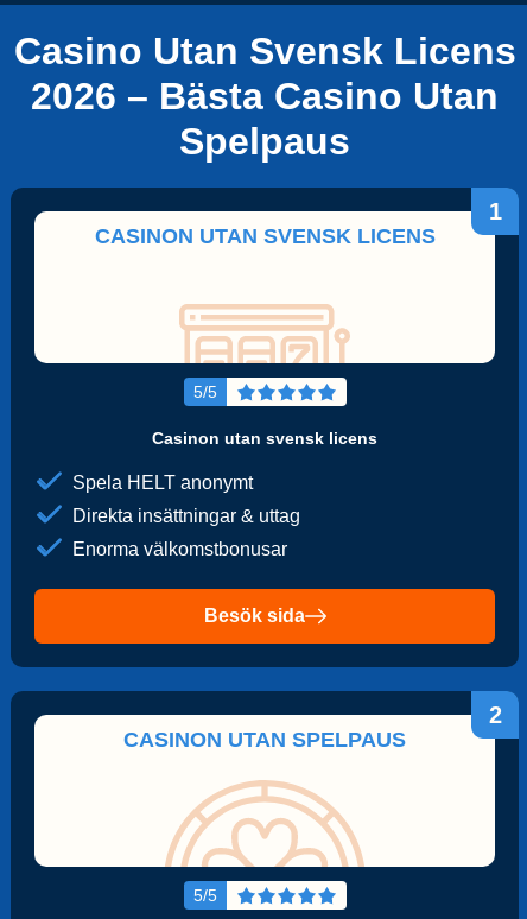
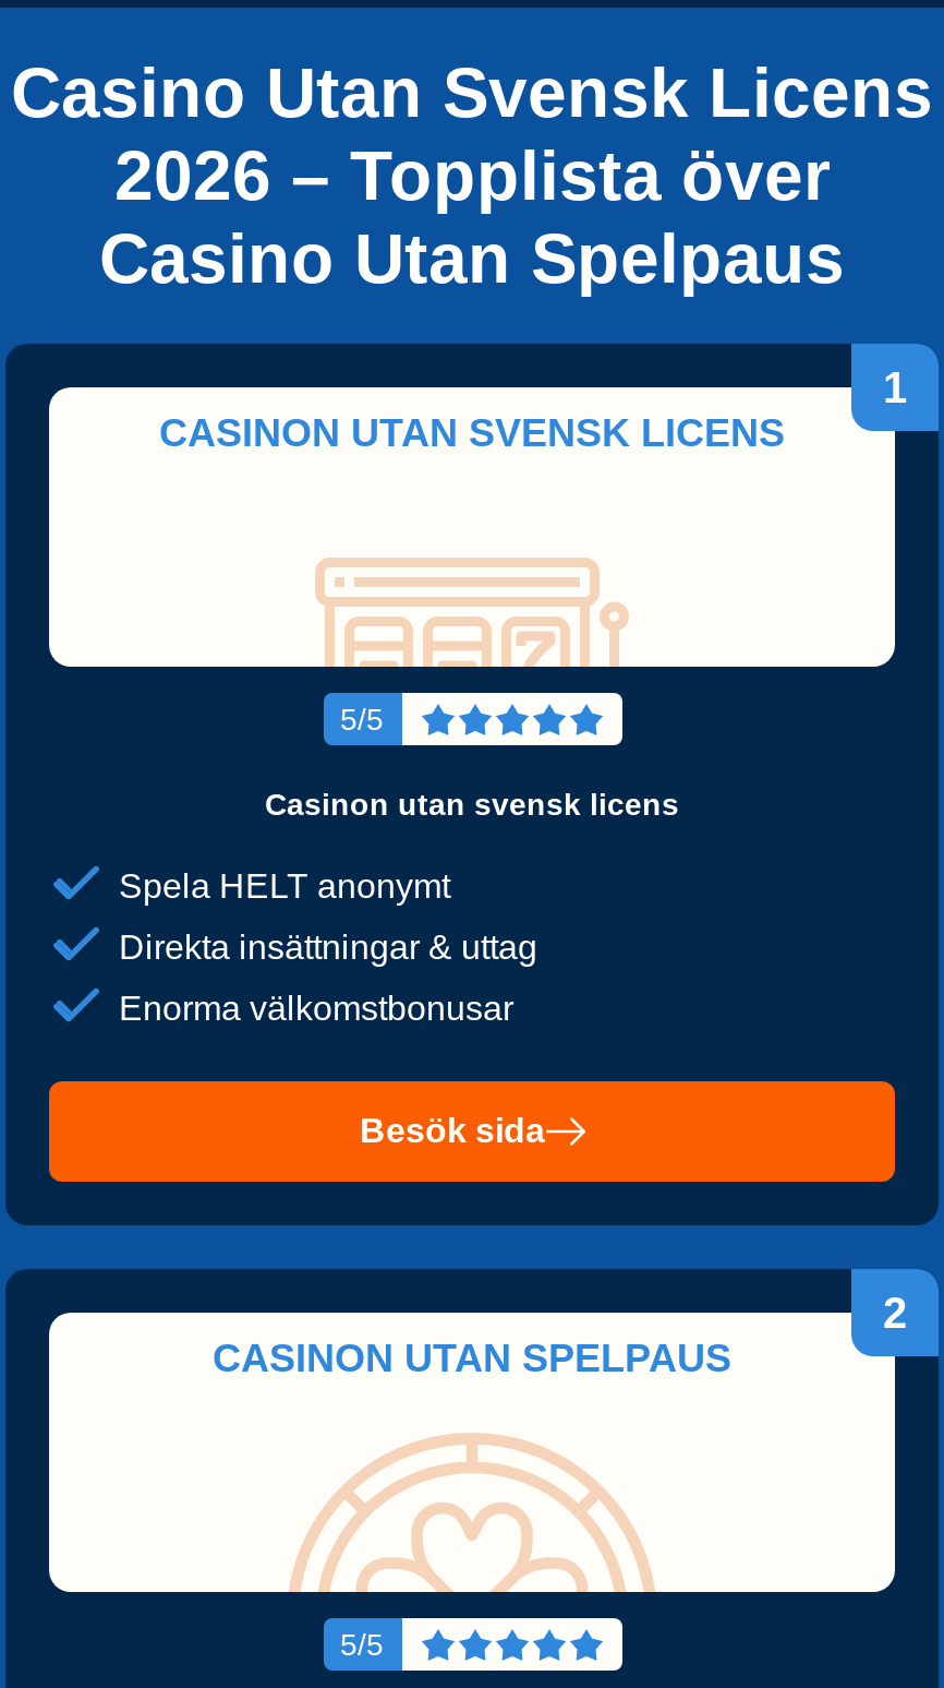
[31,75,499,163] 2026 – Bästa Casino Utan | Spelpaus -> [99,136,845,298] 2026 – Topplista över | Casino Utan Spelpaus

